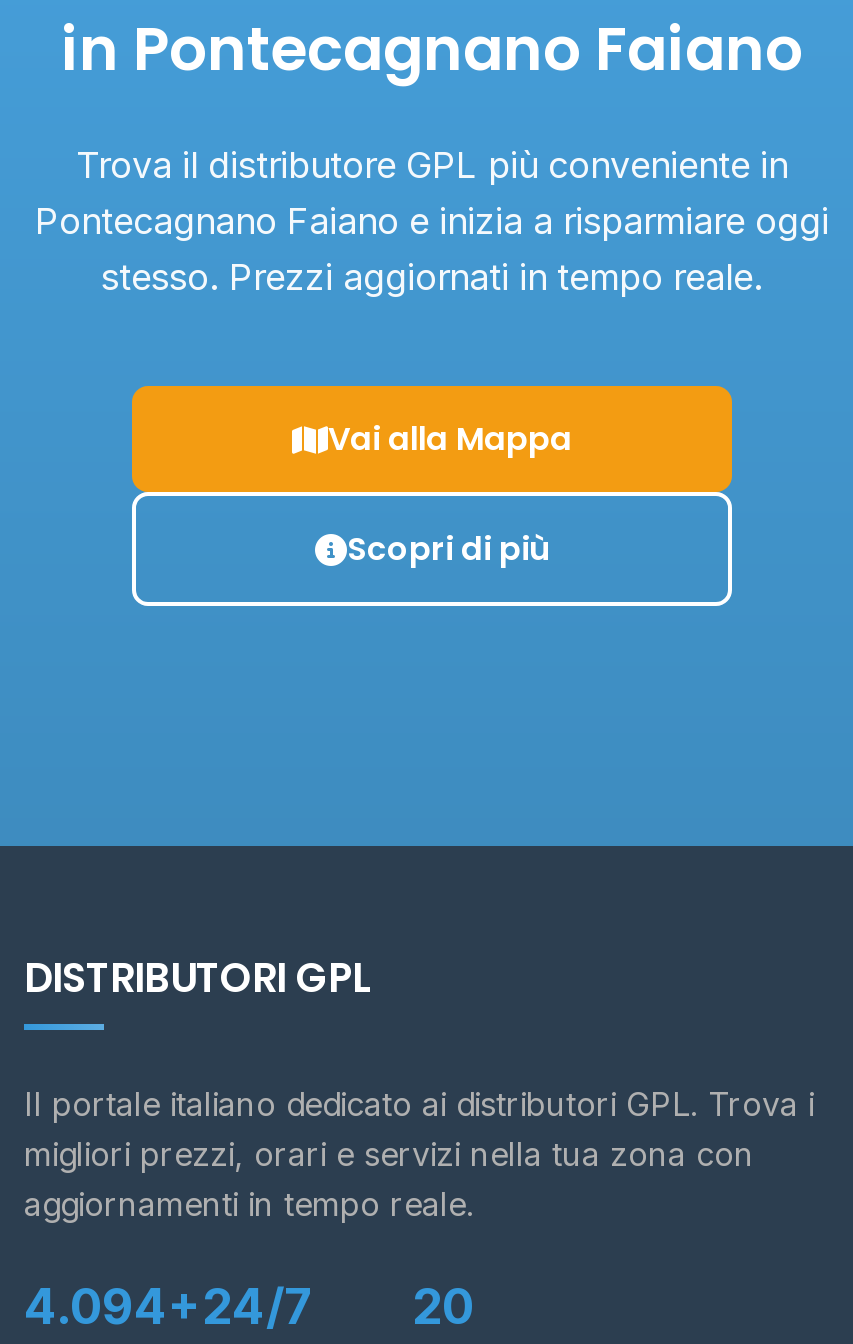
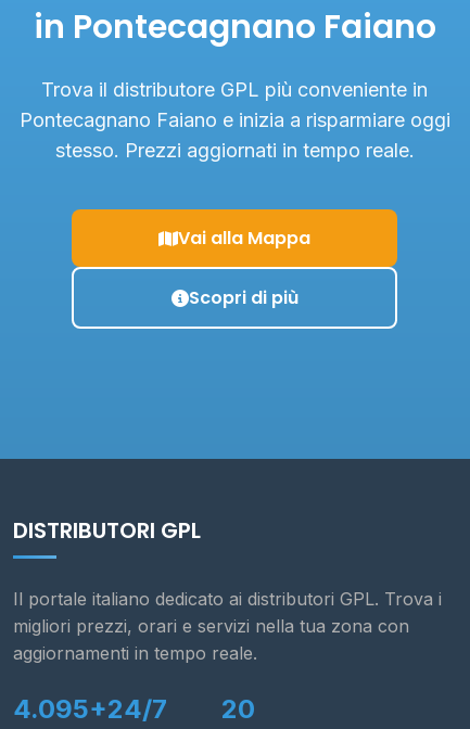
[24,1278,474,1336] 4.094+ 24/7 20 -> [13,693,255,725] 4.095+ 24/7 20

